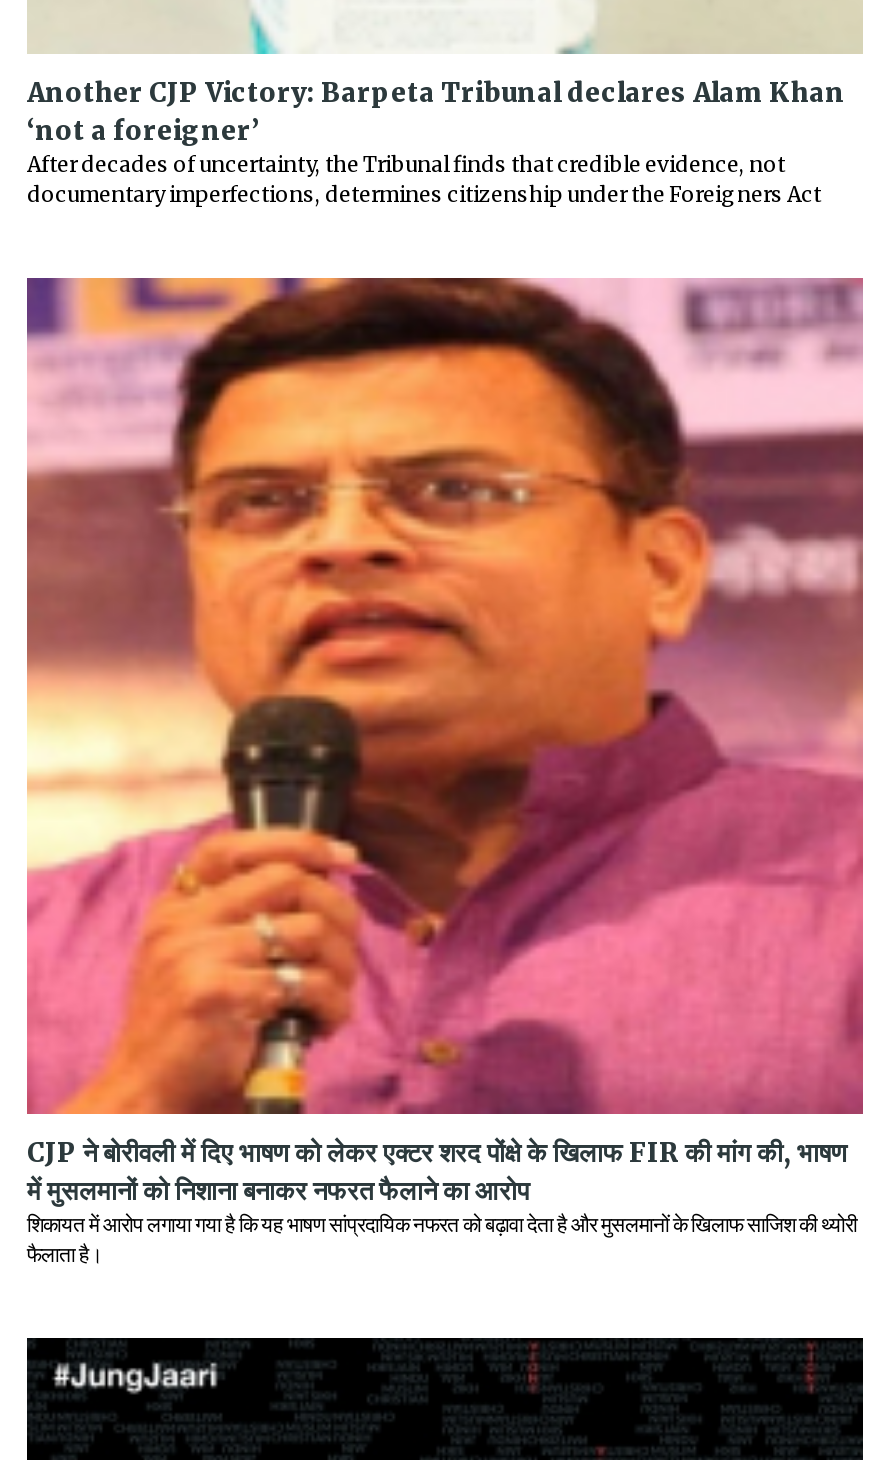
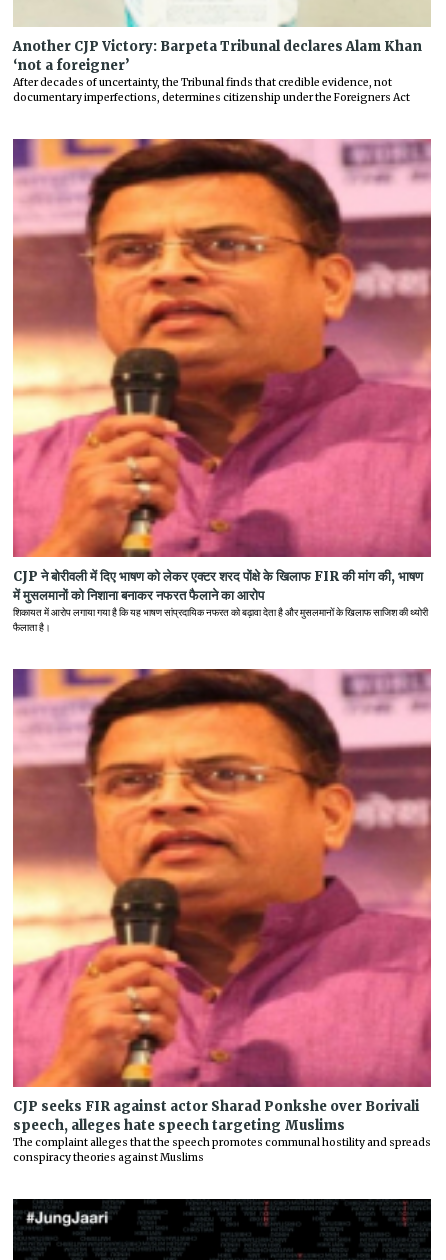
none -> [13,1098,431,1164] CJP seeks FIR against actor Sharad Ponkshe over Borivali | speech, alleges hate speech targeting Muslims | The complaint alleges that the speech promotes communal hostility and spreads | conspiracy theories against Muslims

